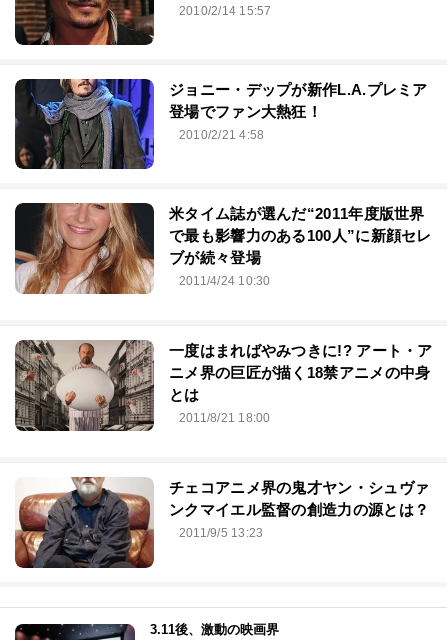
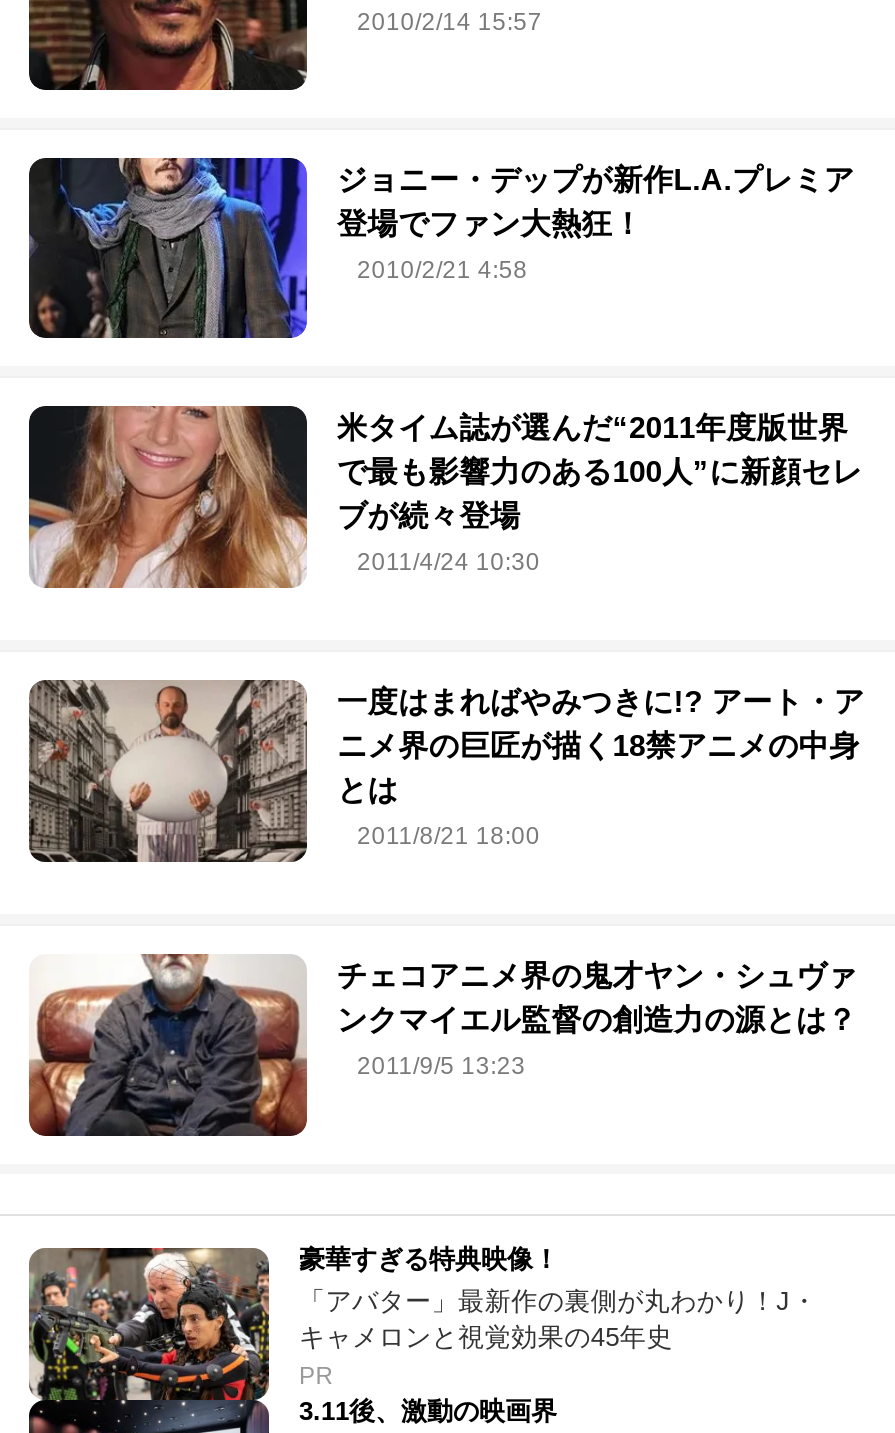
none -> [27,1244,817,1402] [image] | 豪華すぎる特典映像！ | 「アバター」最新作の裏側が丸わかり！J・ | キャメロンと視覚効果の45年史 | PR

